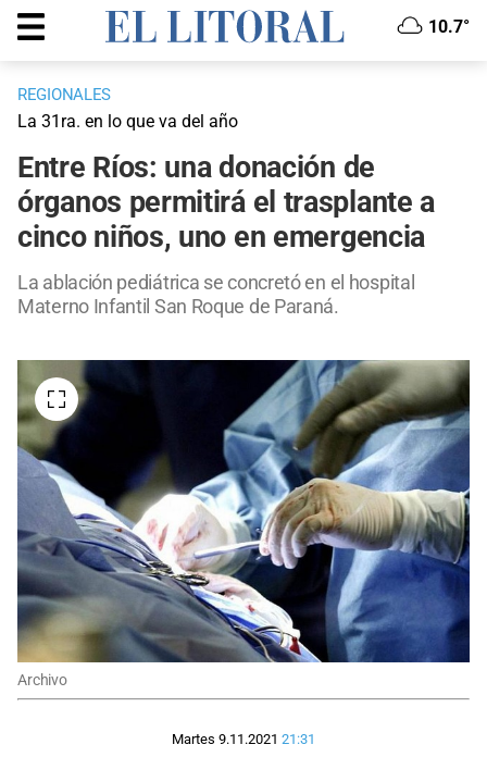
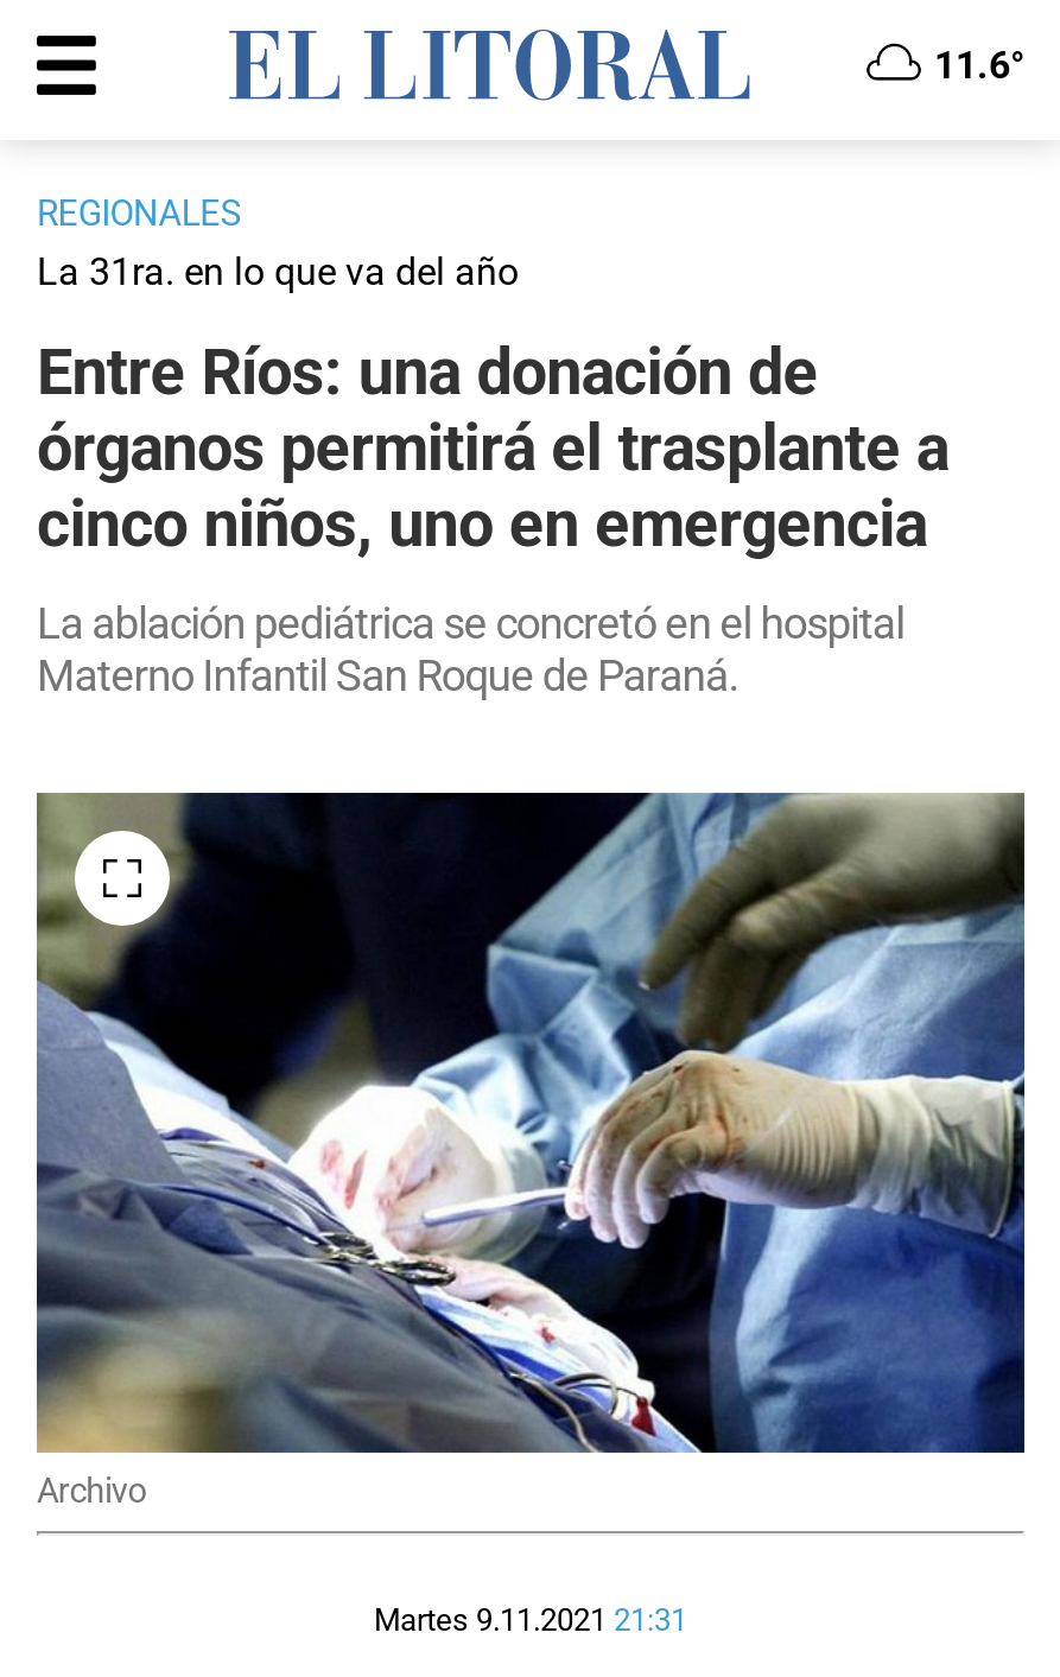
[428,16,470,36] 10.7° -> [934,42,1024,87] 11.6°

